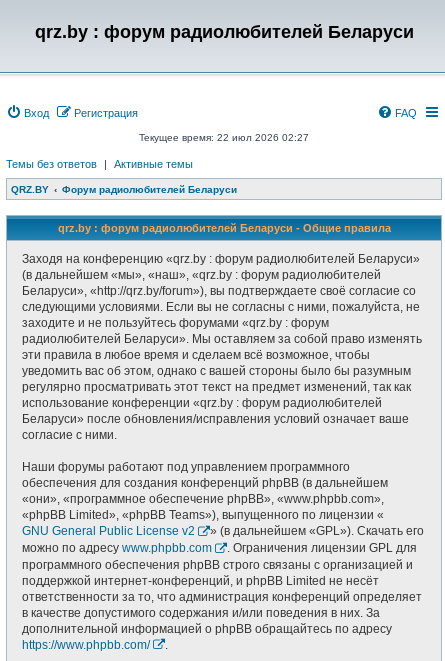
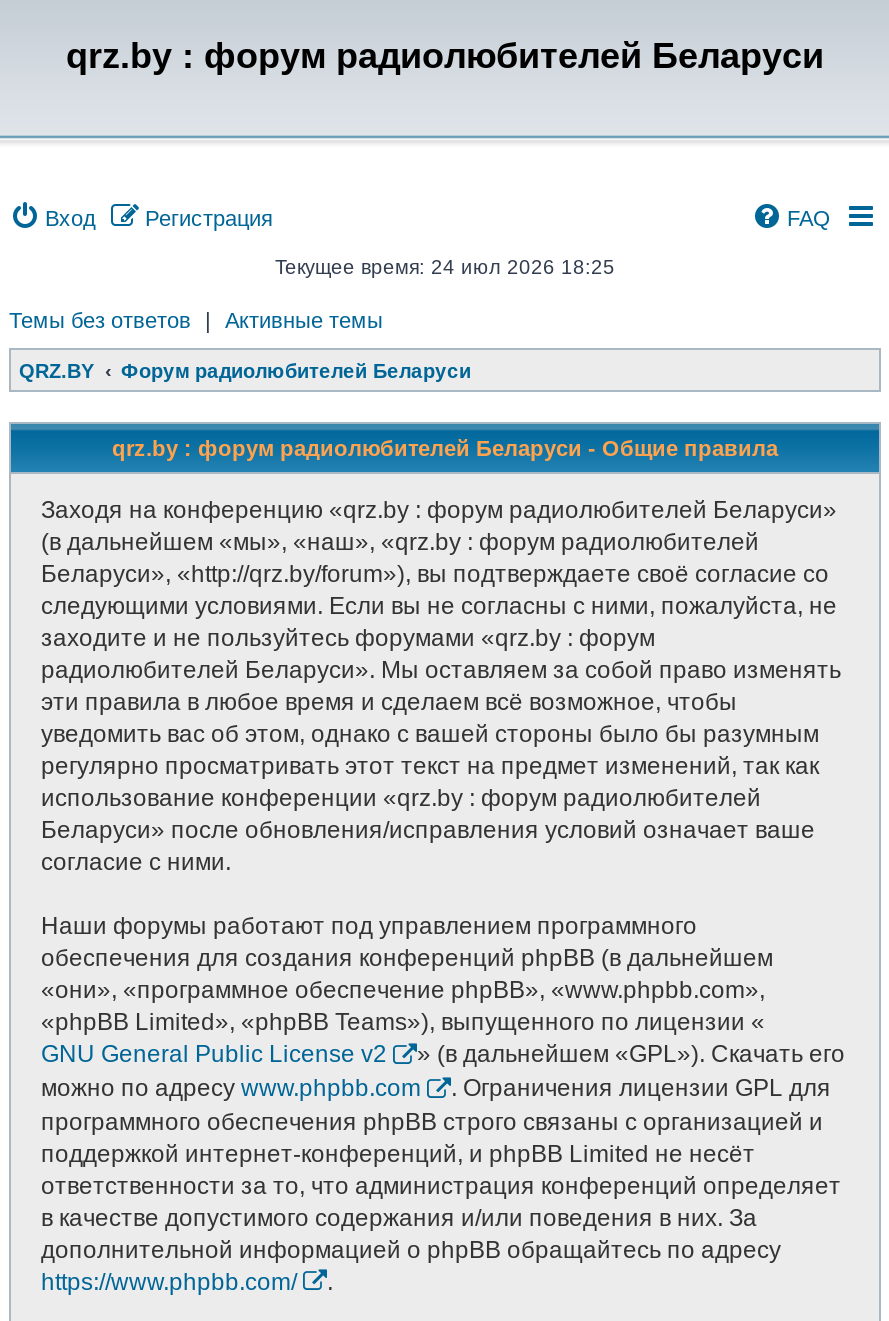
[139,132,309,143] Текущее время: 22 июл 2026 02:27 -> [275,256,615,278] Текущее время: 24 июл 2026 18:25

